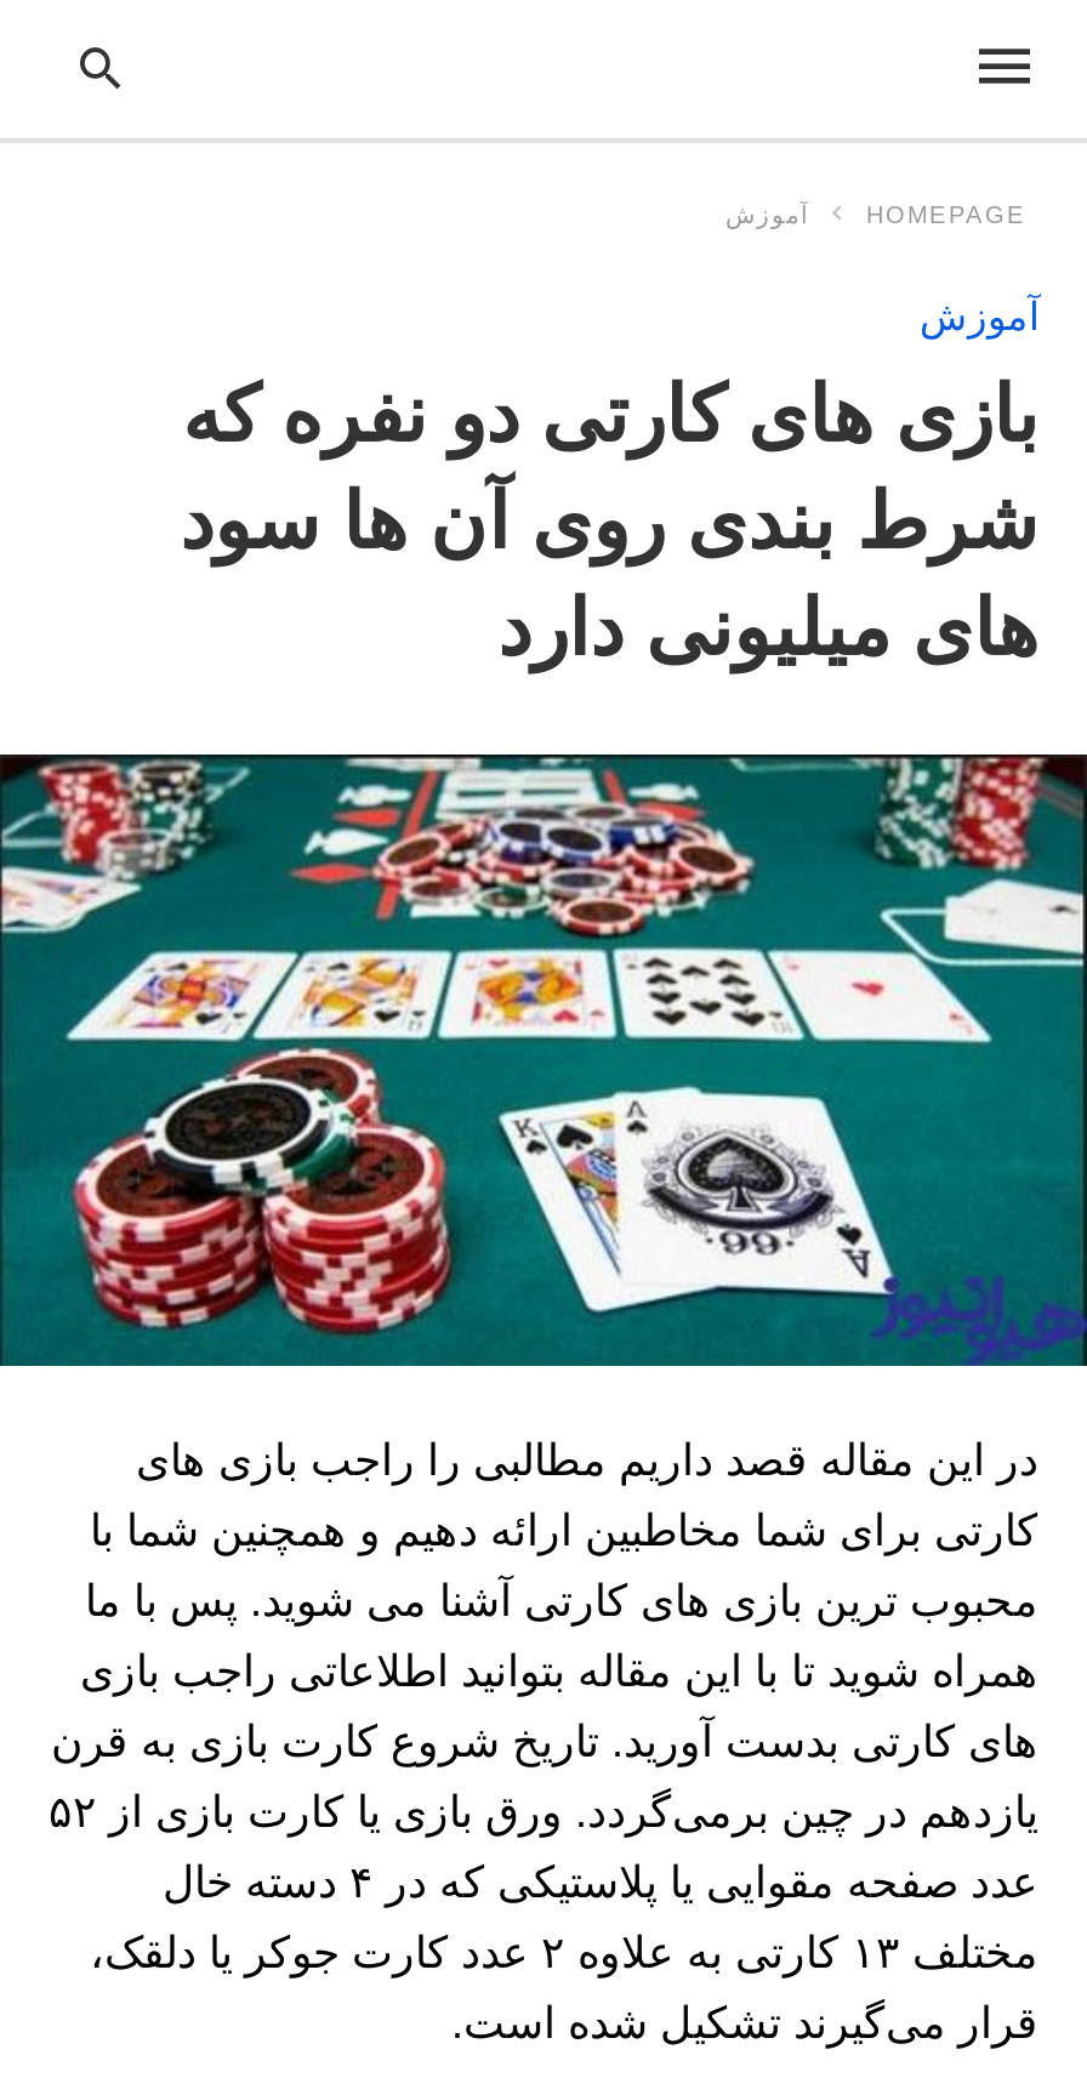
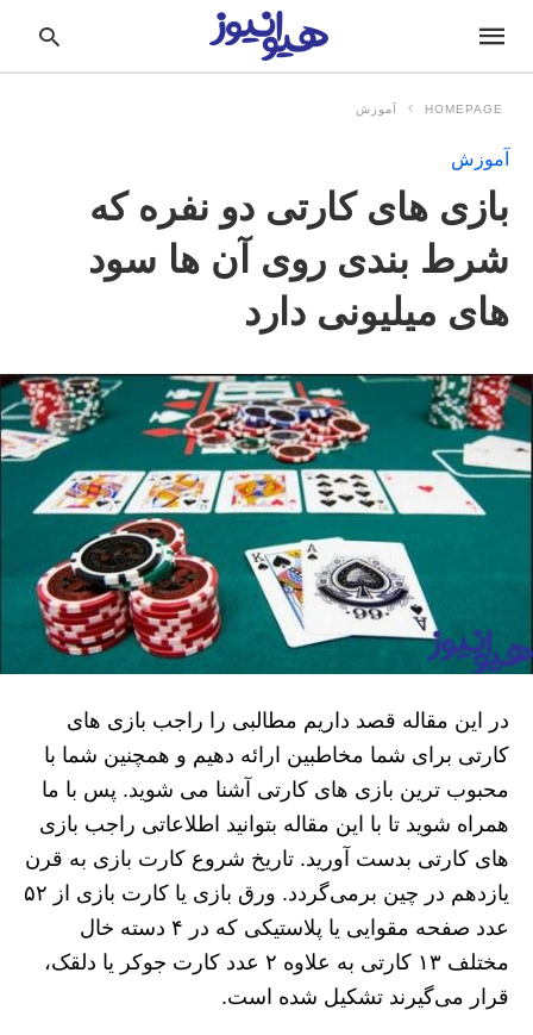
none -> [208,10,330,62] [image]

